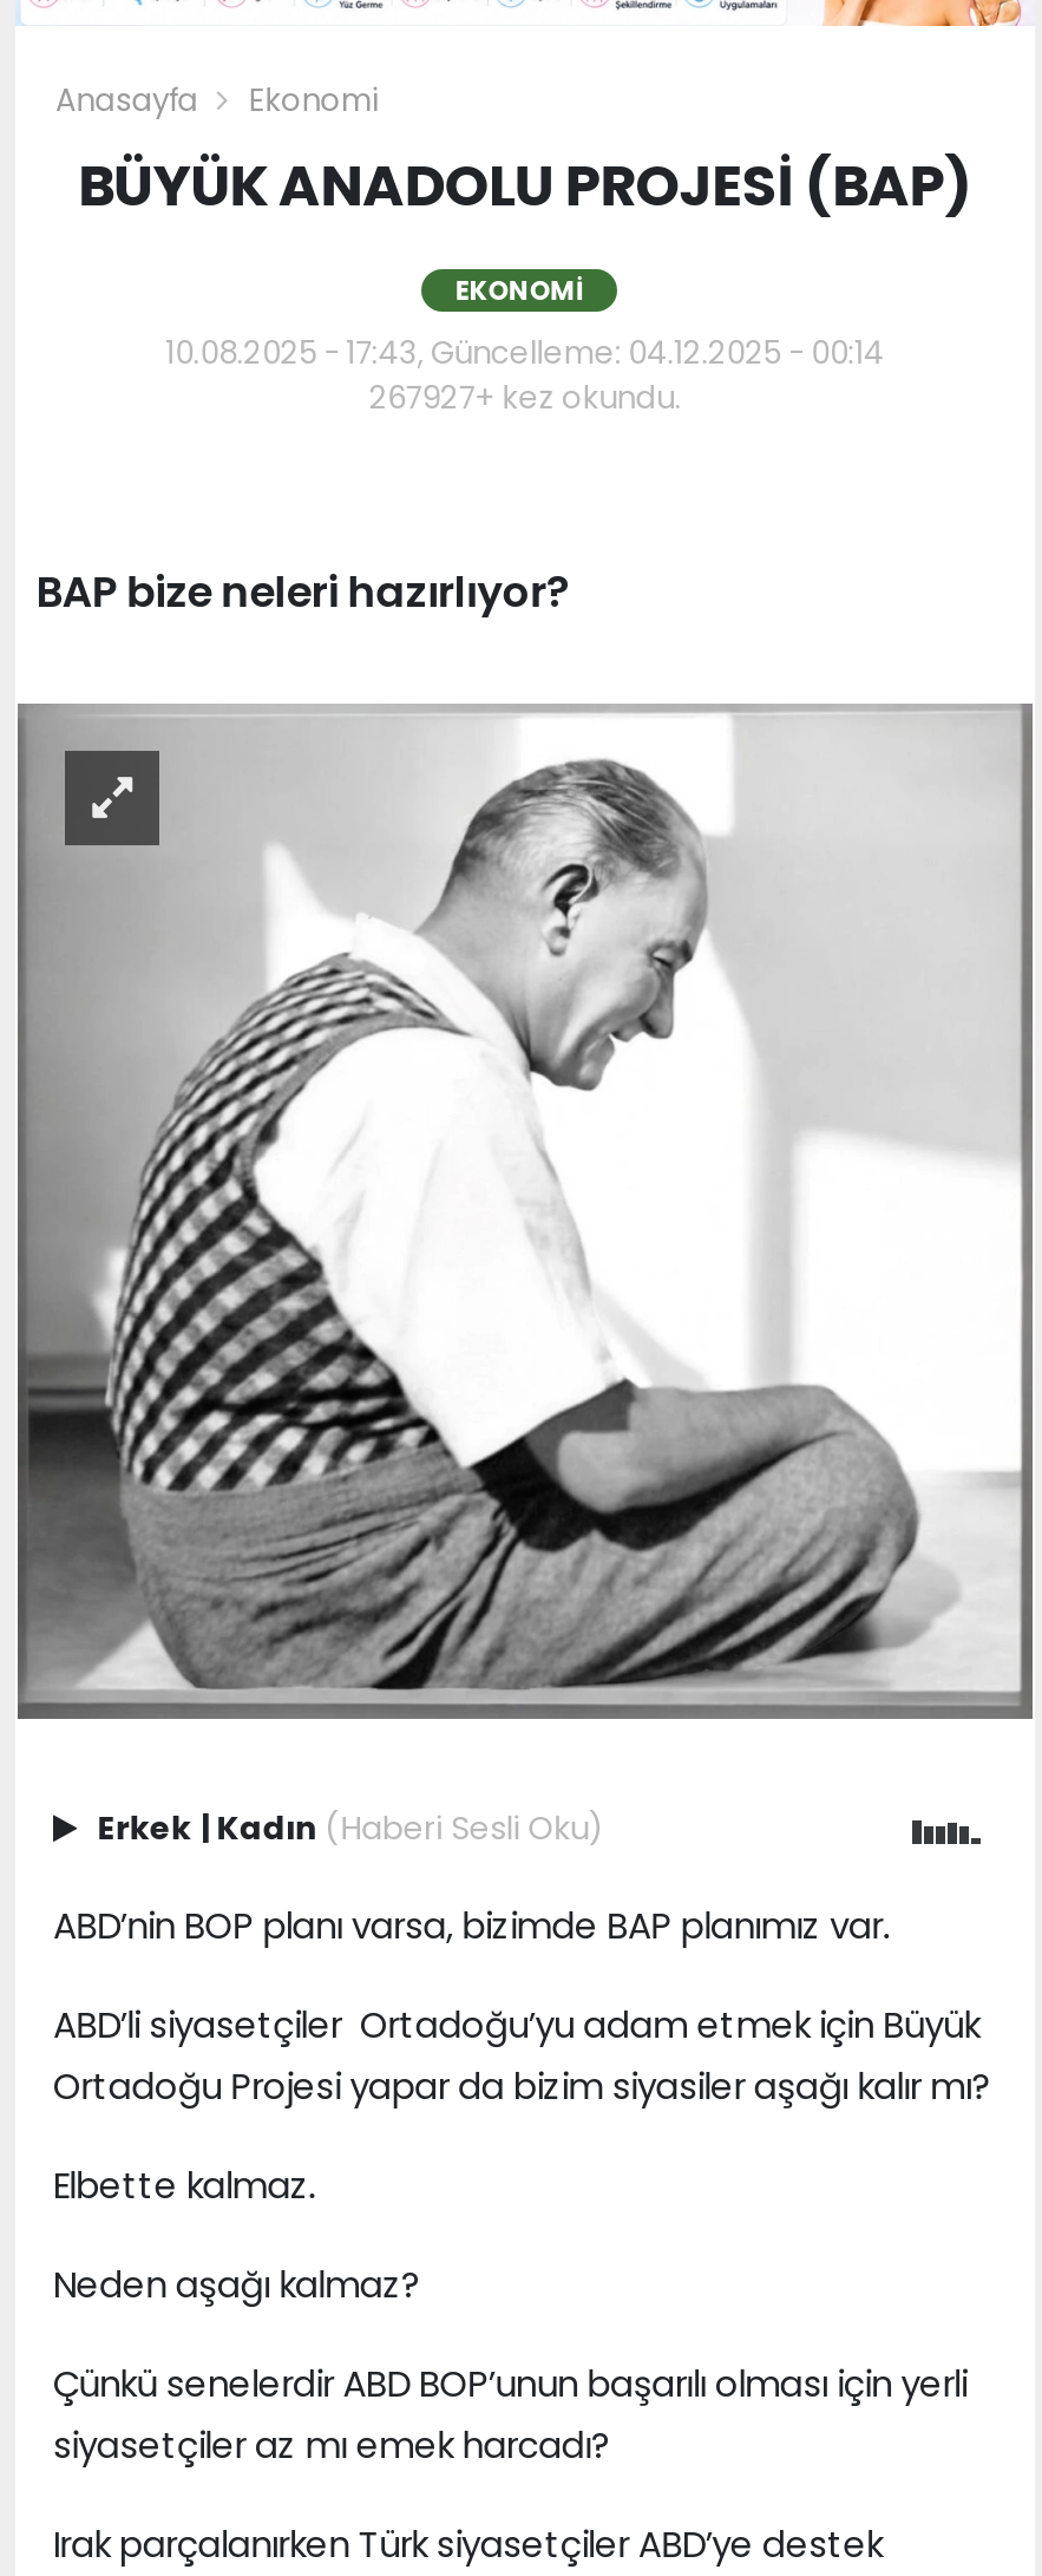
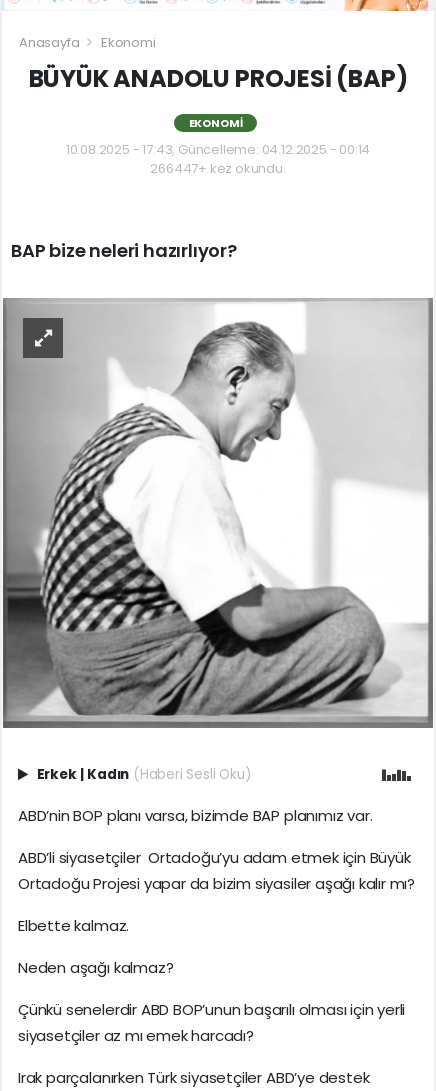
[369,374,681,419] 267927+ kez okundu. -> [150,159,286,178] 266447+ kez okundu.

